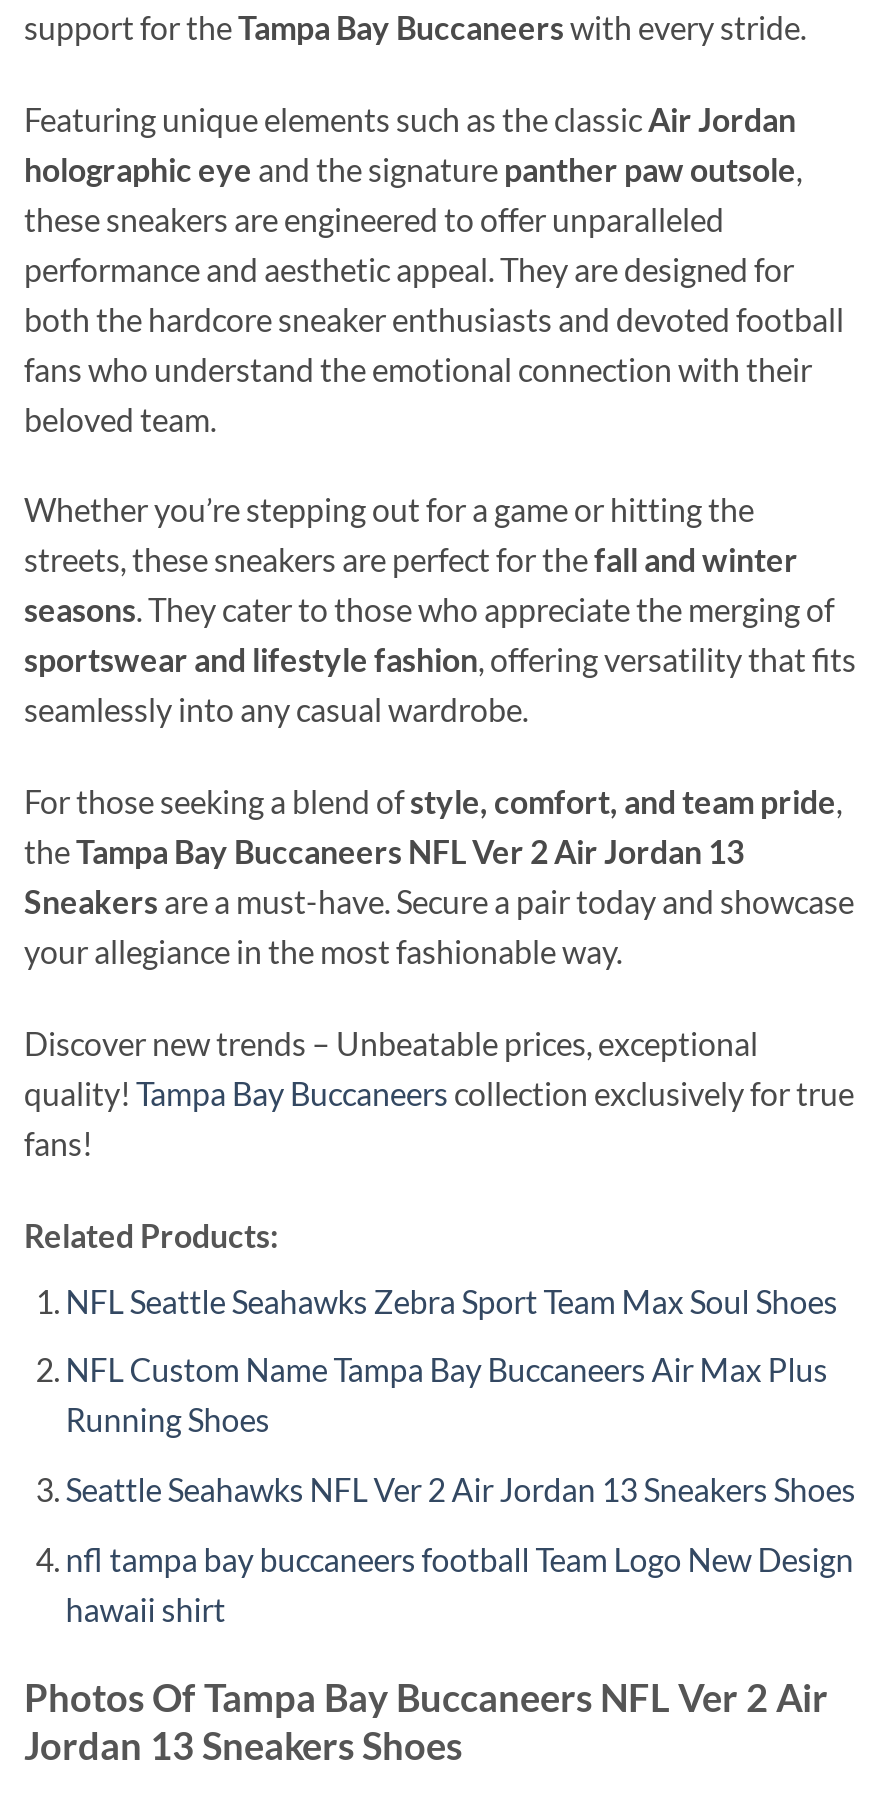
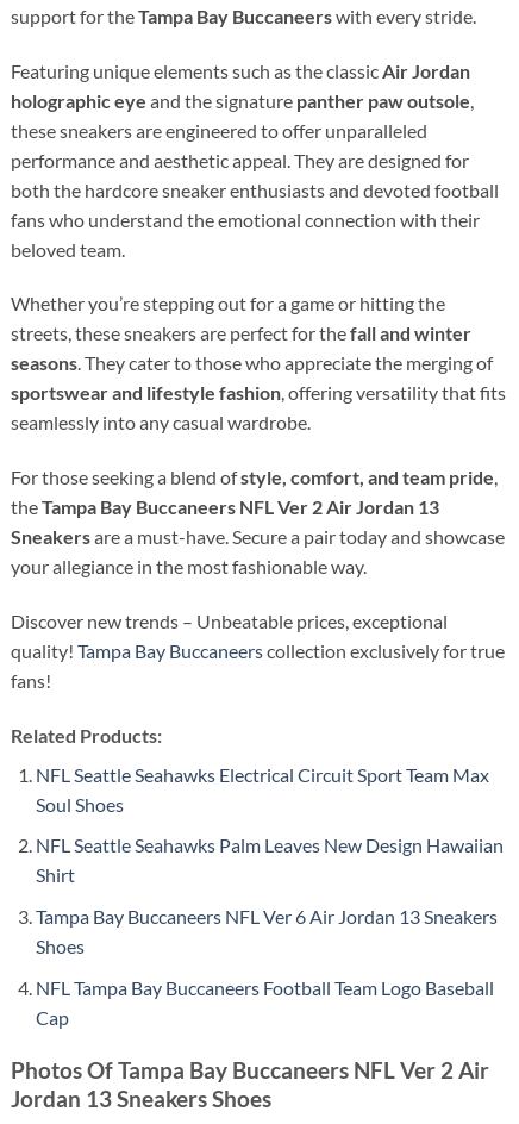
[66,1282,838,1320] NFL Seattle Seahawks Zebra Sport Team Max Soul Shoes -> [35,763,489,815] NFL Seattle Seahawks Electrical Circuit Sport Team Max | Soul Shoes
[66,1351,828,1439] NFL Custom Name Tampa Bay Buccaneers Air Max Plus | Running Shoes -> [35,834,503,886] NFL Seattle Seahawks Palm Leaves New Design Hawaiian | Shirt
[66,1470,856,1508] Seattle Seahawks NFL Ver 2 Air Jordan 13 Sneakers Shoes -> [35,905,497,957] Tampa Bay Buccaneers NFL Ver 6 Air Jordan 13 Sneakers | Shoes
[66,1539,854,1627] nfl tampa bay buccaneers football Team Logo New Design | hawaii shirt -> [35,976,494,1028] NFL Tampa Bay Buccaneers Football Team Logo Baseball | Cap

